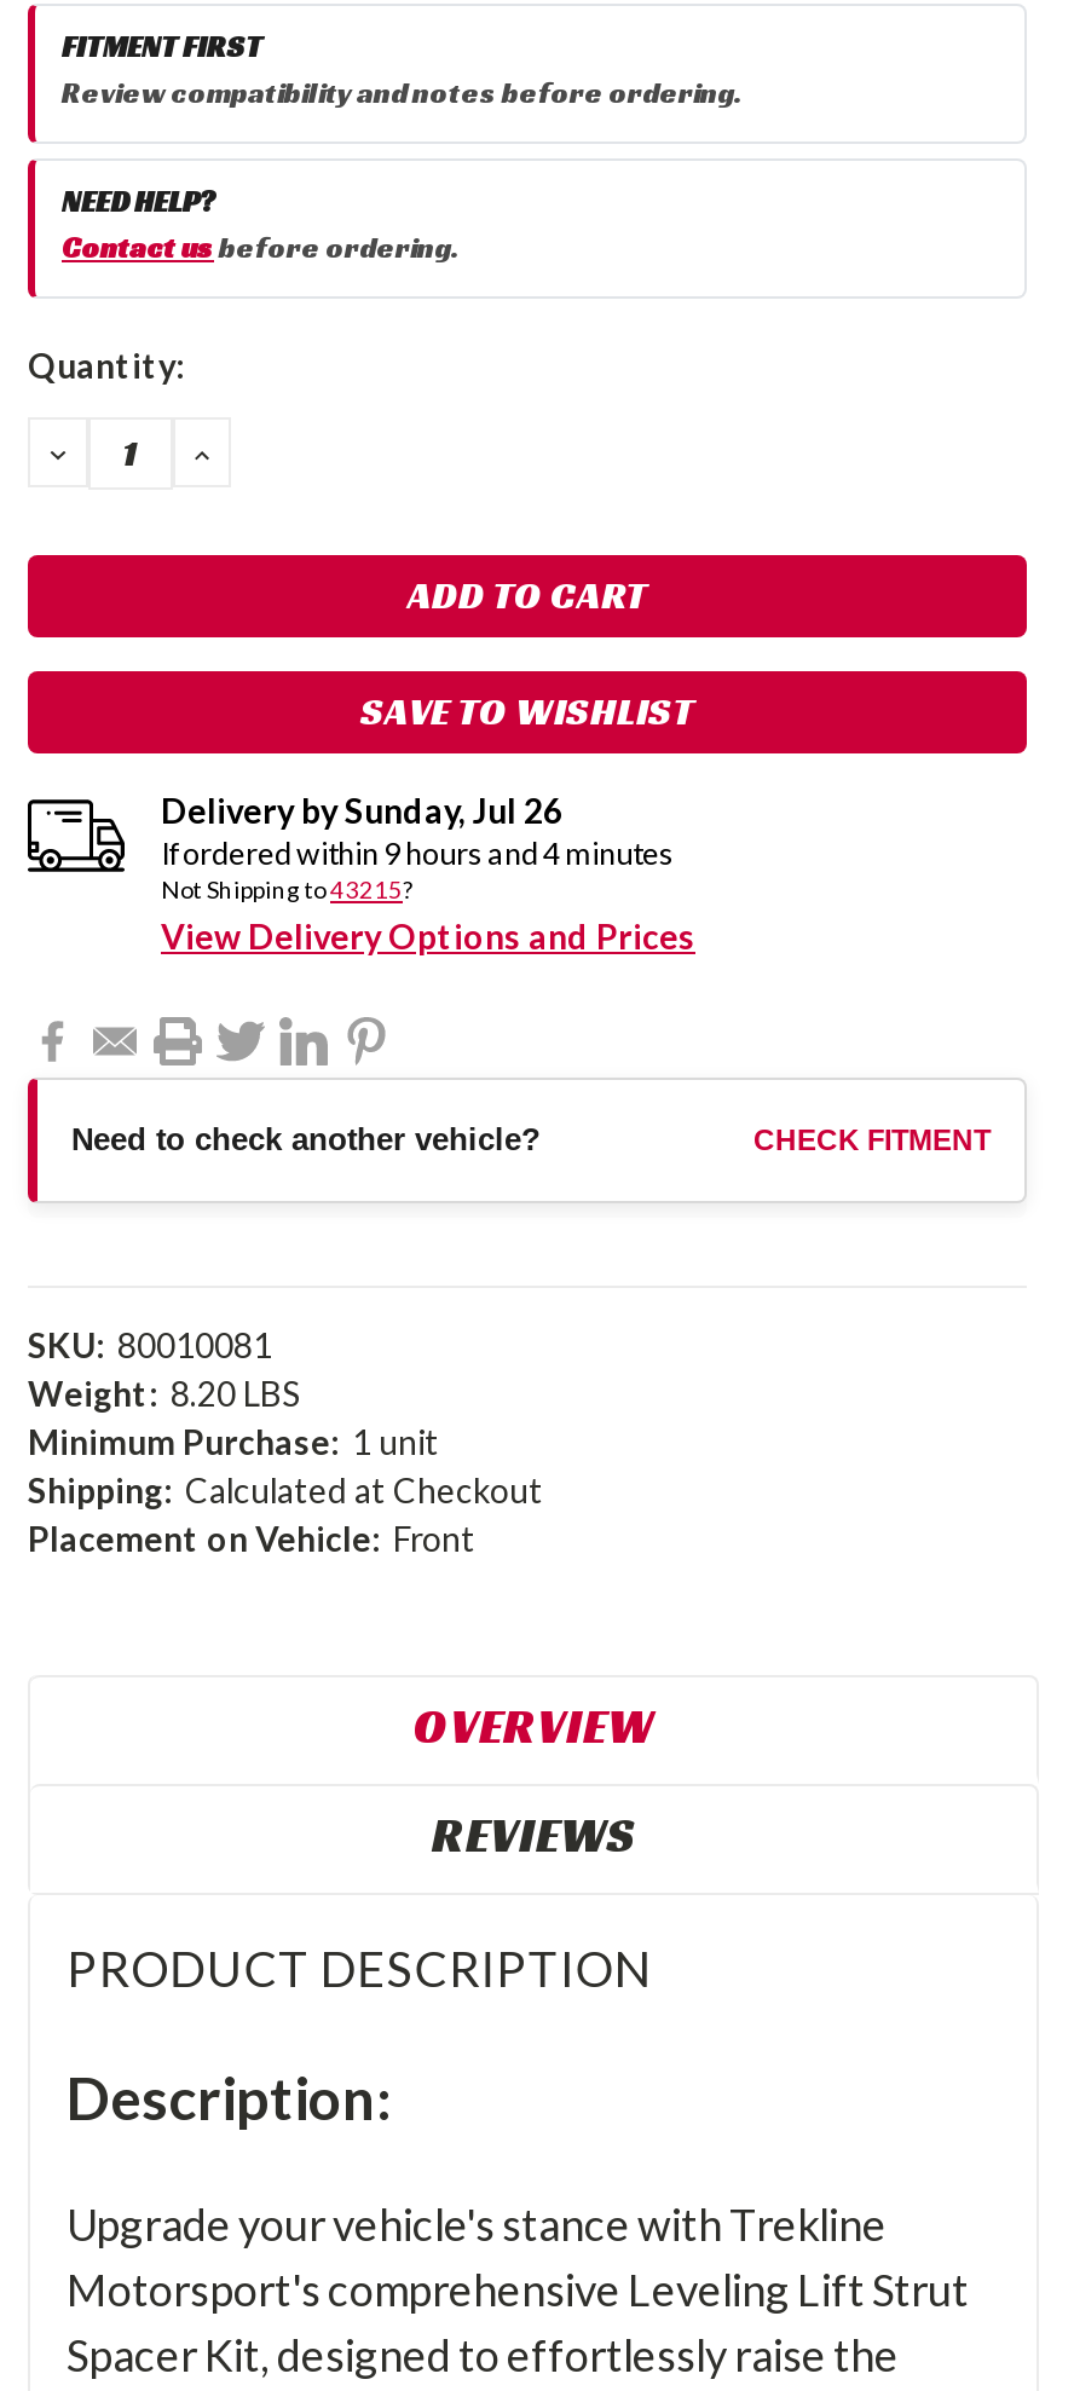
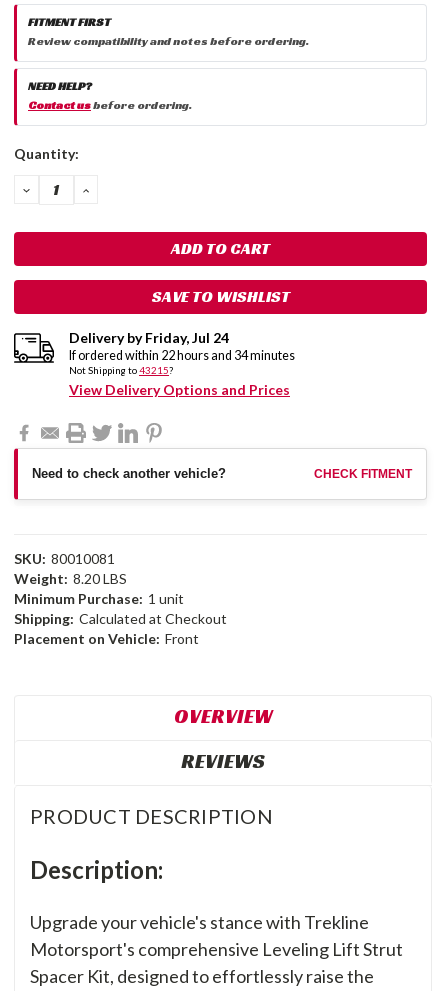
[161,791,562,832] Delivery bySunday, Jul 26 -> [69,329,229,346] Delivery byFriday, Jul 24
[161,837,674,873] If ordered within 9 hours and 4 minutes -> [69,348,295,363] If ordered within 22 hours and 34 minutes

